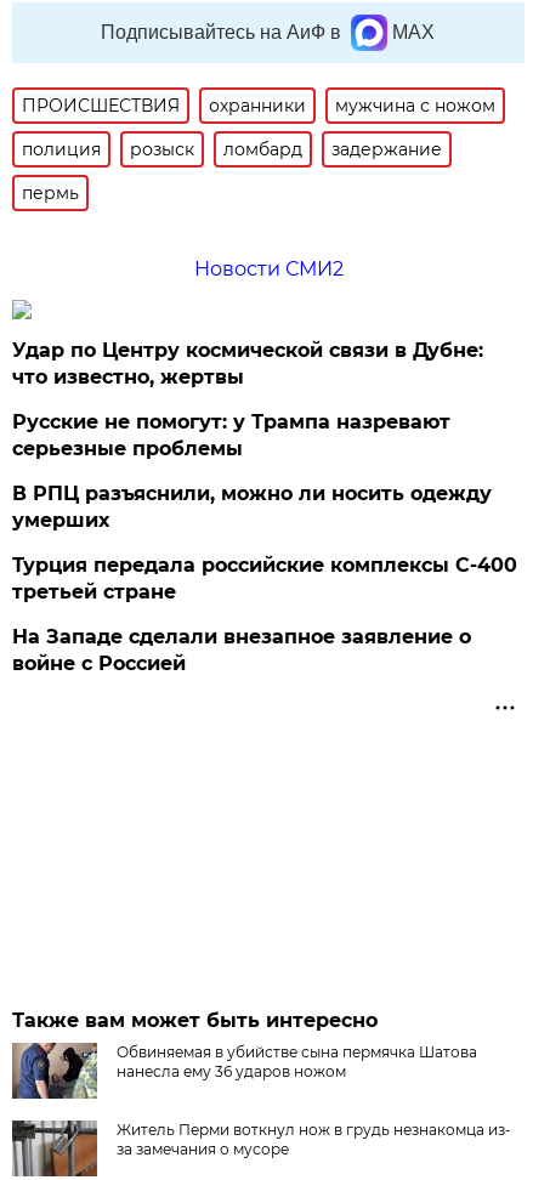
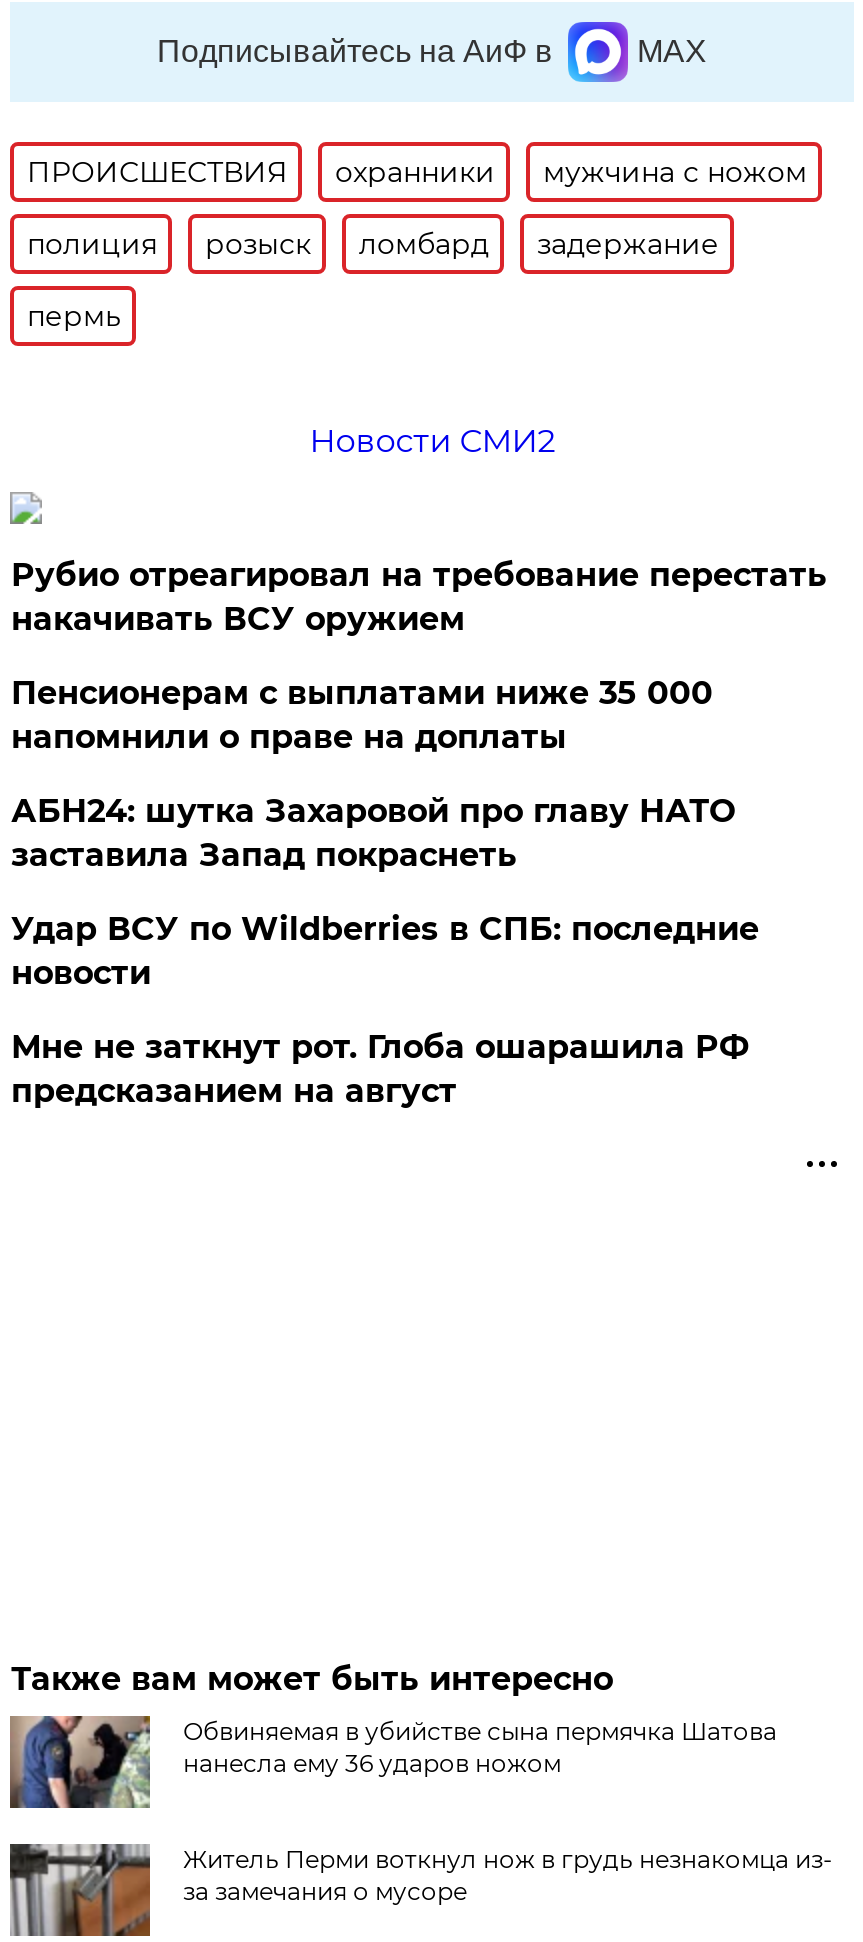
[13,339,484,388] Удар по Центру космической связи в Дубне: | что известно, жертвы -> [11,556,827,638] Рубио отреагировал на требование перестать | накачивать ВСУ оружием
[13,410,451,460] Русские не помогут: у Трампа назревают | серьезные проблемы -> [11,674,713,756] Пенсионерам с выплатами ниже 35 000 | напомнили о праве на доплаты
[13,482,492,532] В РПЦ разъяснили, можно ли носить одежду | умерших -> [11,792,735,874] АБН24: шутка Захаровой про главу НАТО | заставила Запад покраснеть
[13,554,518,603] Турция передала российские комплексы С-400 | третьей стране -> [11,910,759,992] Удар ВСУ по Wildberries в СПБ: последние | новости
[13,625,472,675] На Западе сделали внезапное заявление о | войне с Россией -> [11,1028,749,1110] Мне не заткнут рот. Глоба ошарашила РФ | предсказанием на август

